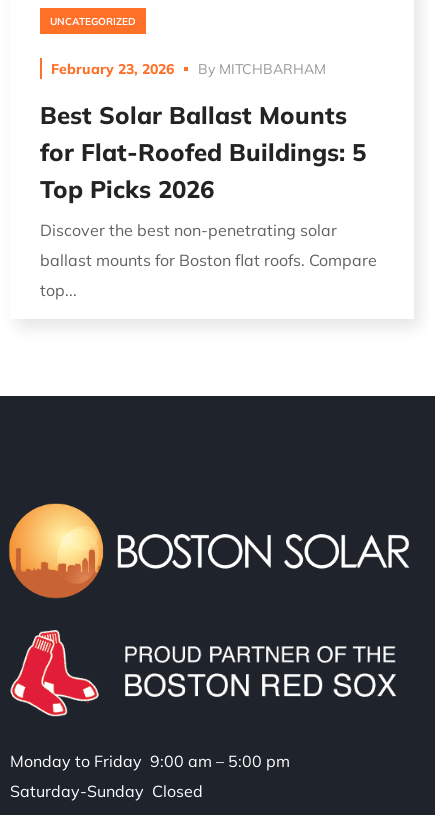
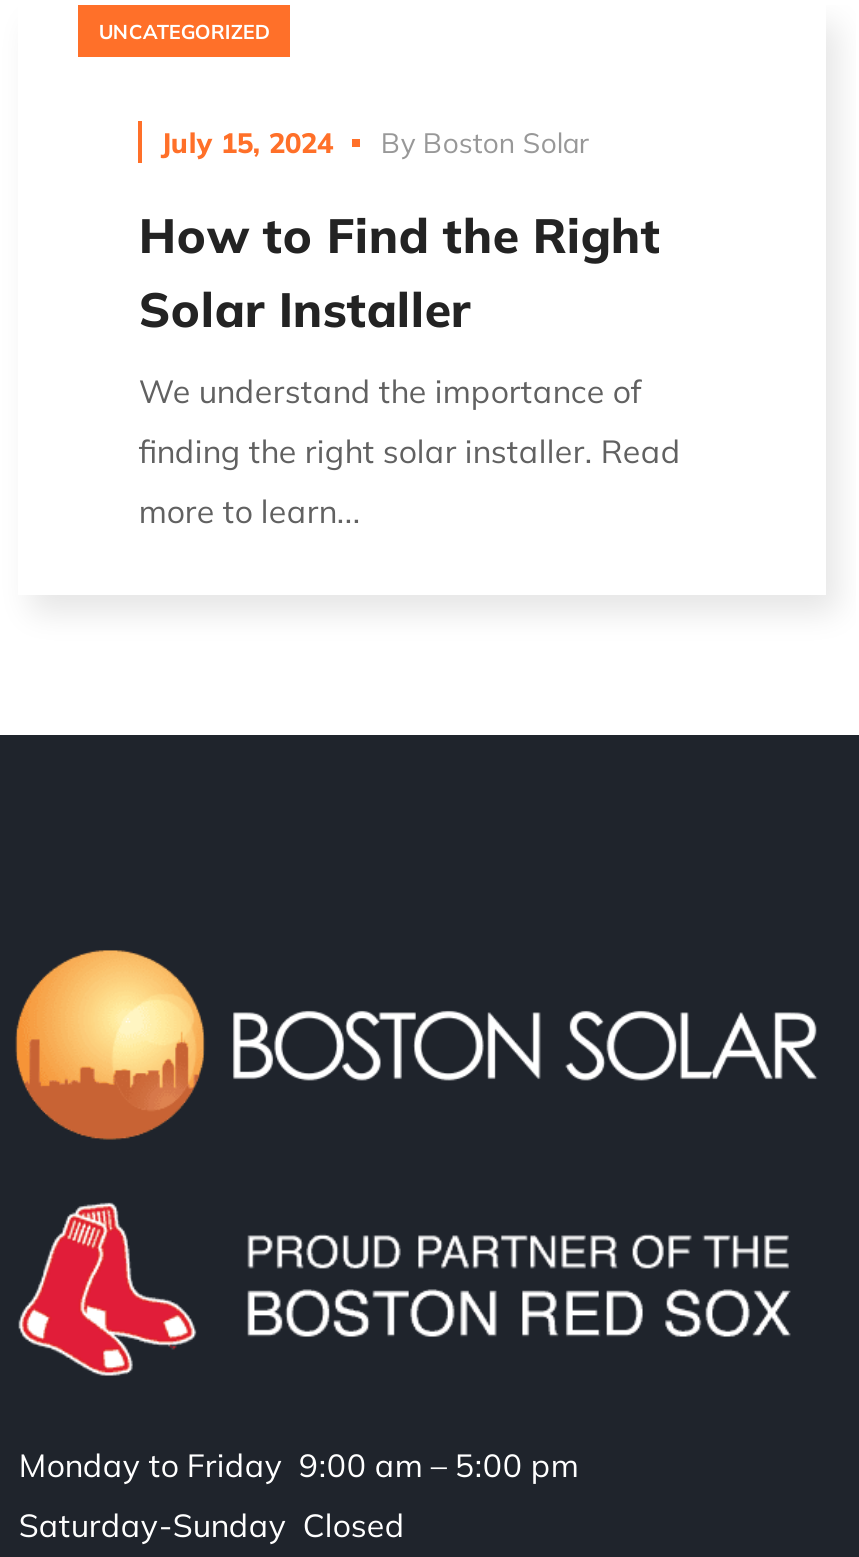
[51,60,326,78] February 23, 2026 | By MITCHBARHAM -> [161,125,589,161] July 15, 2024 | By Boston Solar
[40,100,366,204] Best Solar Ballast Mounts | for Flat-Roofed Buildings: 5 | Top Picks 2026 -> [139,205,661,339] How to Find the Right | Solar Installer
[40,220,337,240] Discover the best non-penetrating solar -> [139,371,641,411] We understand the importance of
[40,250,377,270] ballast mounts for Boston flat roofs. Compare -> [139,431,681,471] finding the right solar installer. Read
[40,280,77,300] top... -> [139,491,361,531] more to learn...

